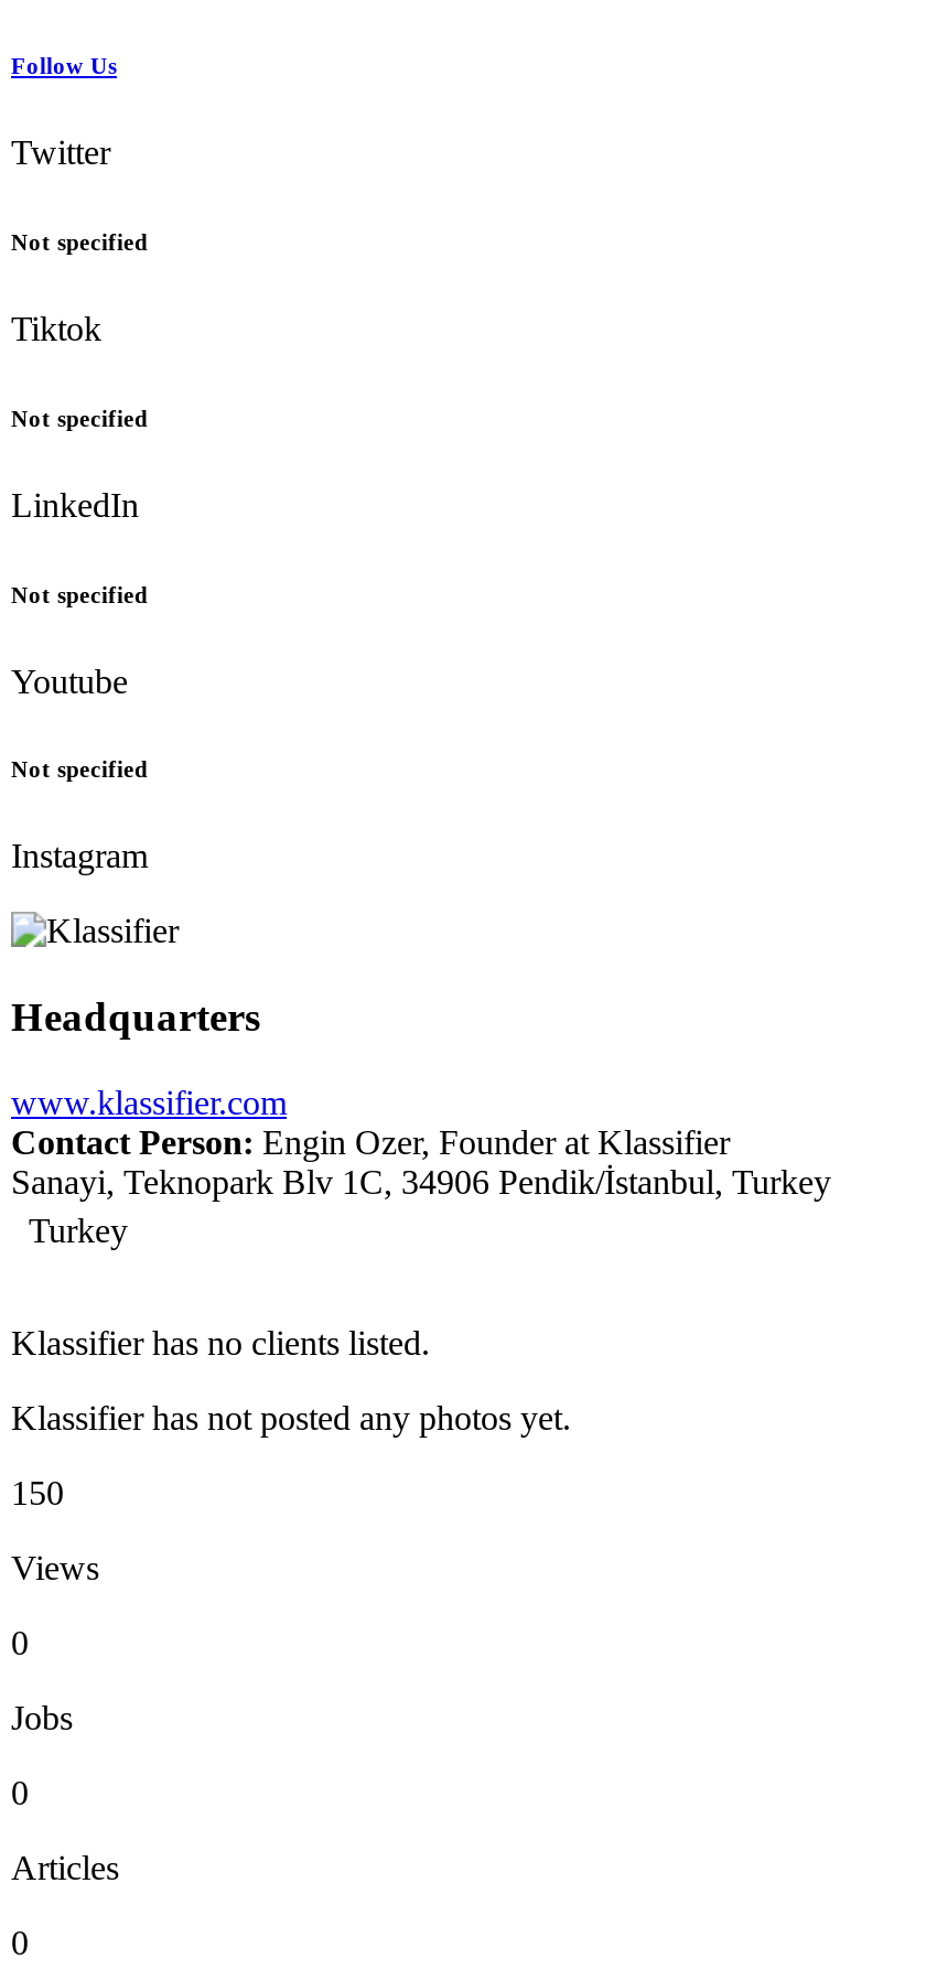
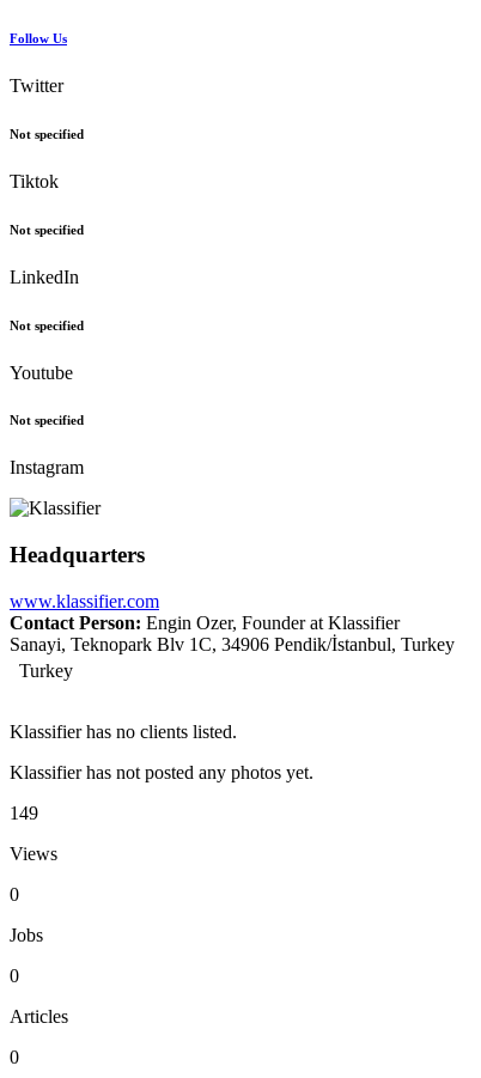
[11,1474,64,1511] 150 -> [10,803,38,823] 149

